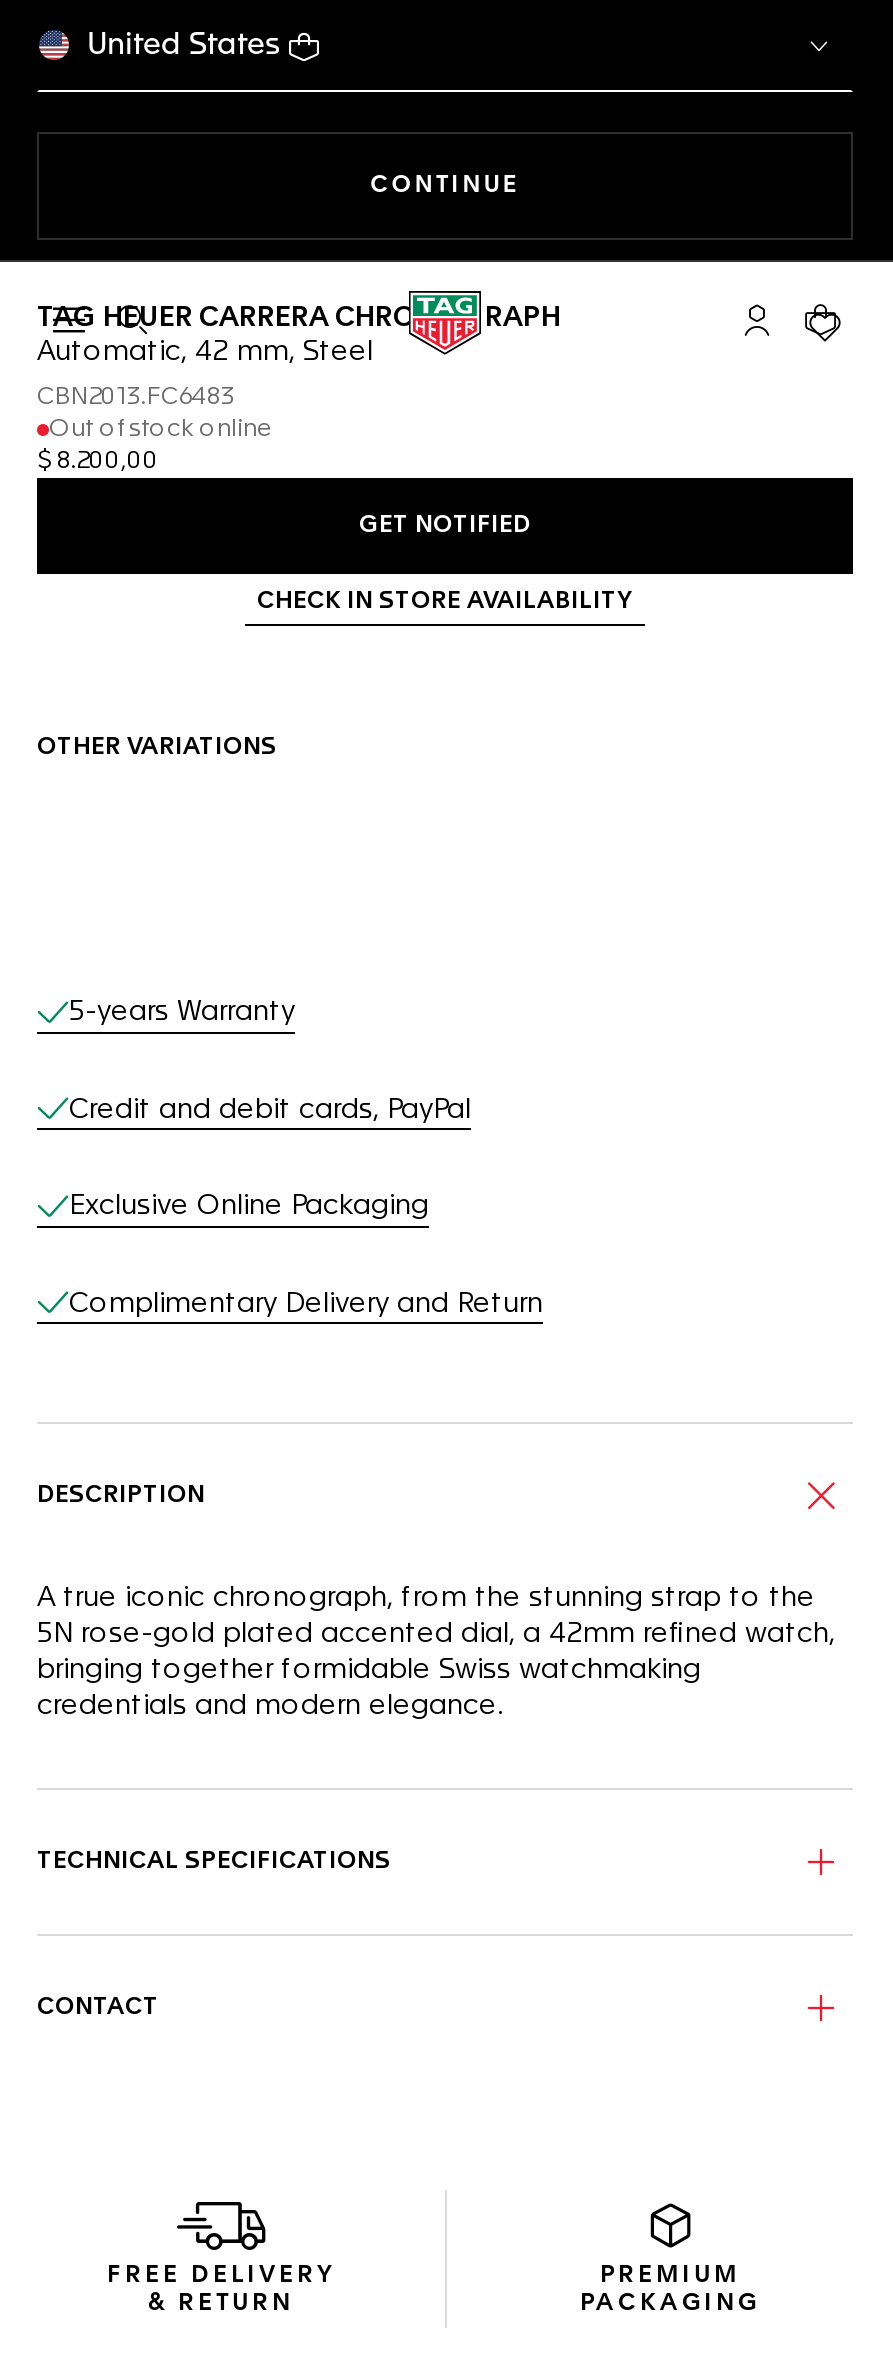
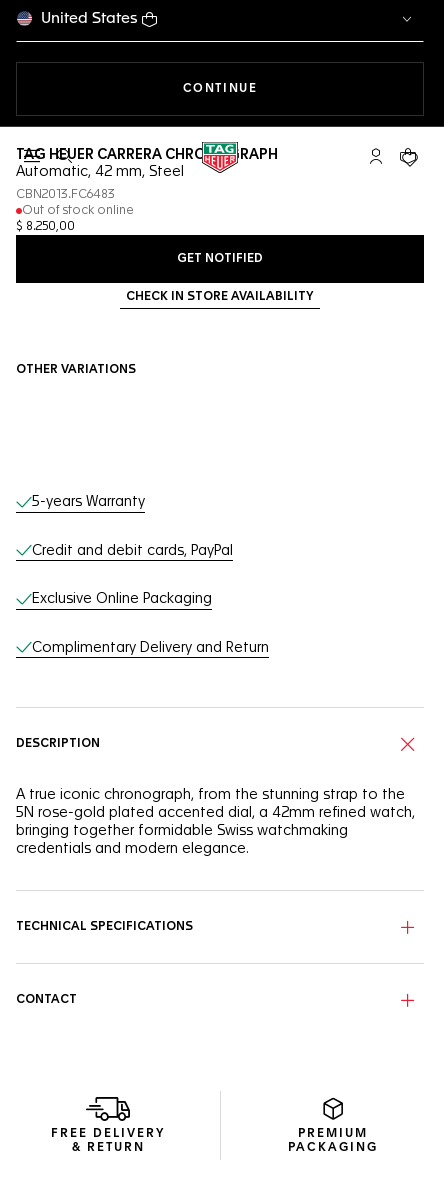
[37,450,159,474] $ 8.200,00 -> [16,221,75,233] $ 8.250,00

